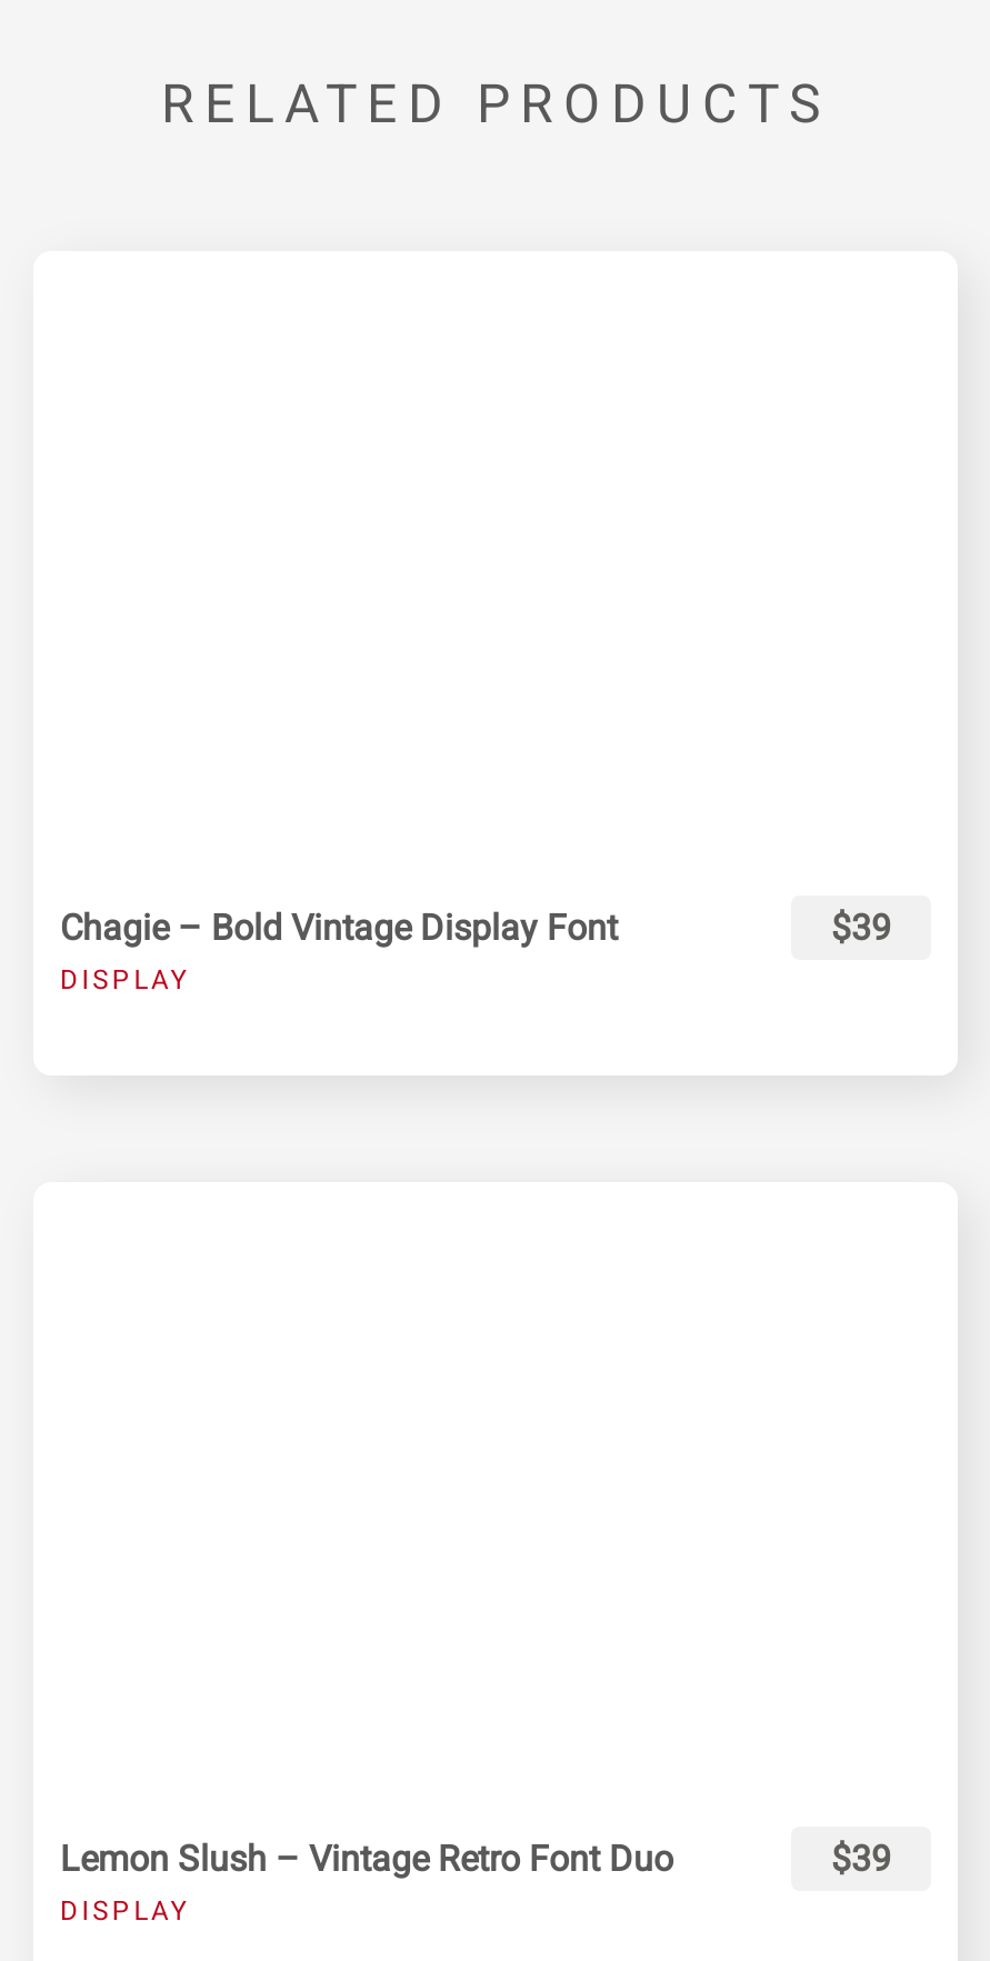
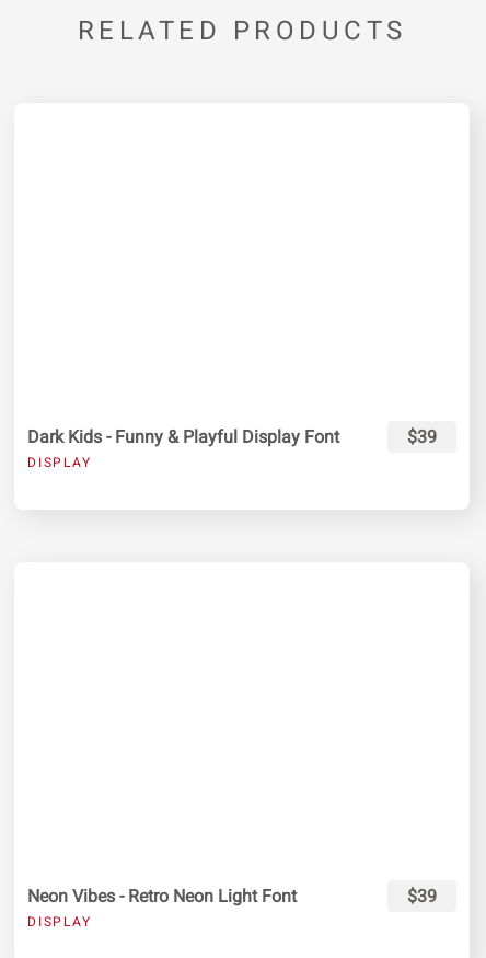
[60,908,618,950] Chagie – Bold Vintage Display Font -> [27,427,339,448] Dark Kids - Funny & Playful Display Font
[60,1839,673,1881] Lemon Slush – Vintage Retro Font Duo -> [27,886,297,907] Neon Vibes - Retro Neon Light Font

